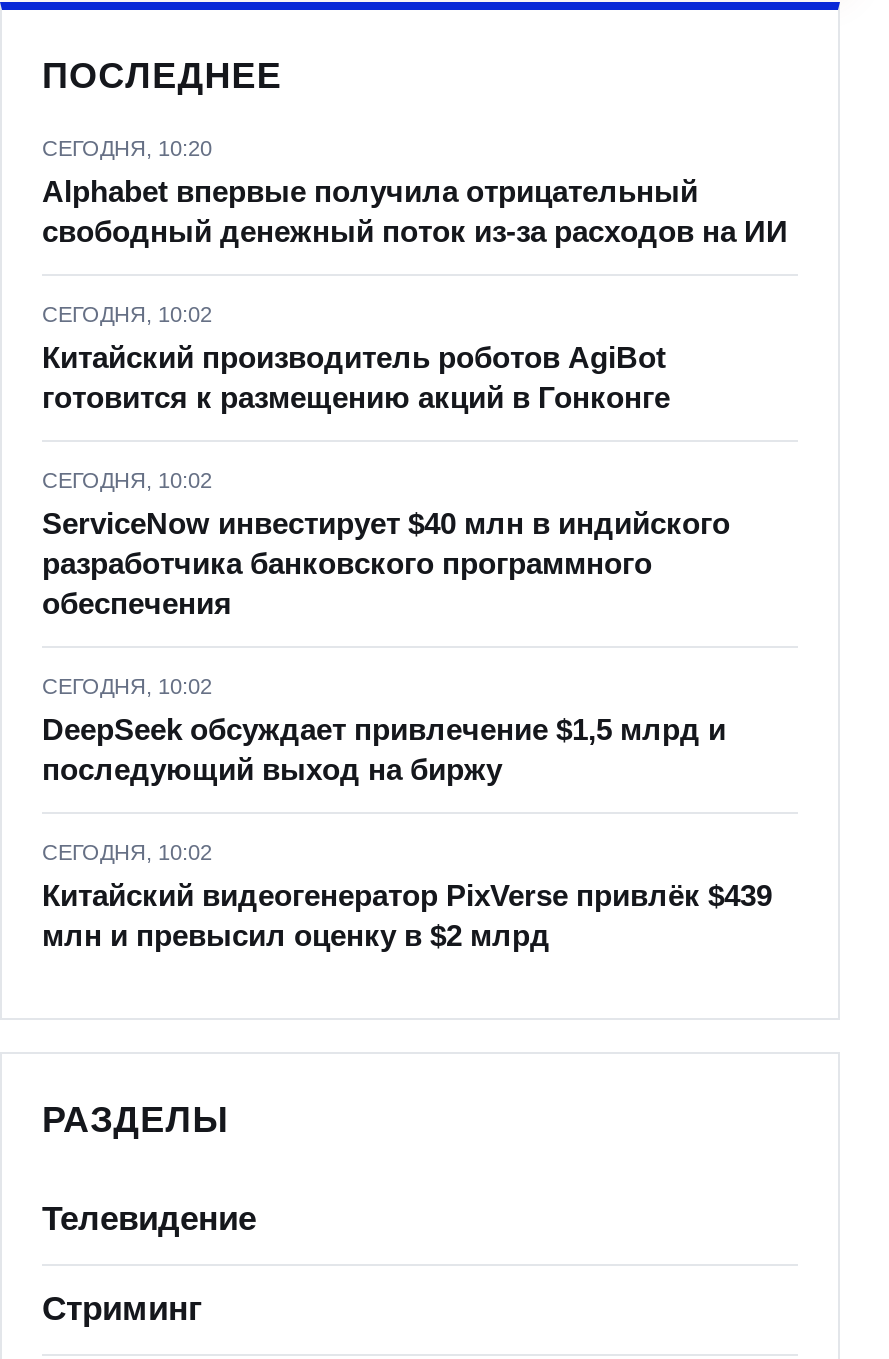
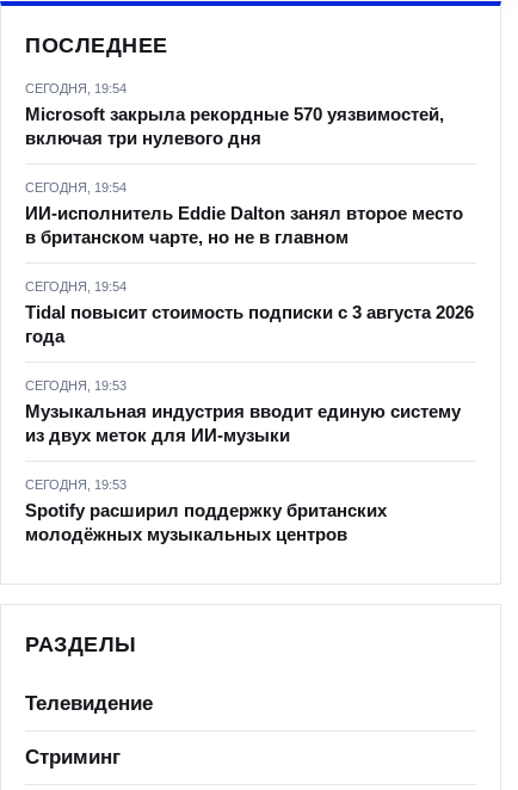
[42,136,788,248] СЕГОДНЯ, 10:20 | Alphabet впервые получила отрицательный | свободный денежный поток из-за расходов на ИИ -> [25,81,444,148] СЕГОДНЯ, 19:54 | Microsoft закрыла рекордные 570 уязвимостей, | включая три нулевого дня
[42,302,670,414] СЕГОДНЯ, 10:02 | Китайский производитель роботов AgiBot | готовится к размещению акций в Гонконге -> [25,180,463,247] СЕГОДНЯ, 19:54 | ИИ-исполнитель Eddie Dalton занял второе место | в британском чарте, но не в главном
[42,468,730,620] СЕГОДНЯ, 10:02 | ServiceNow инвестирует $40 млн в индийского | разработчика банковского программного | обеспечения -> [25,279,474,346] СЕГОДНЯ, 19:54 | Tidal повысит стоимость подписки с 3 августа 2026 | года
[42,674,726,786] СЕГОДНЯ, 10:02 | DeepSeek обсуждает привлечение $1,5 млрд и | последующий выход на биржу -> [25,378,461,445] СЕГОДНЯ, 19:53 | Музыкальная индустрия вводит единую систему | из двух меток для ИИ-музыки
[42,840,772,952] СЕГОДНЯ, 10:02 | Китайский видеогенератор PixVerse привлёк $439 | млн и превысил оценку в $2 млрд -> [25,477,387,544] СЕГОДНЯ, 19:53 | Spotify расширил поддержку британских | молодёжных музыкальных центров

